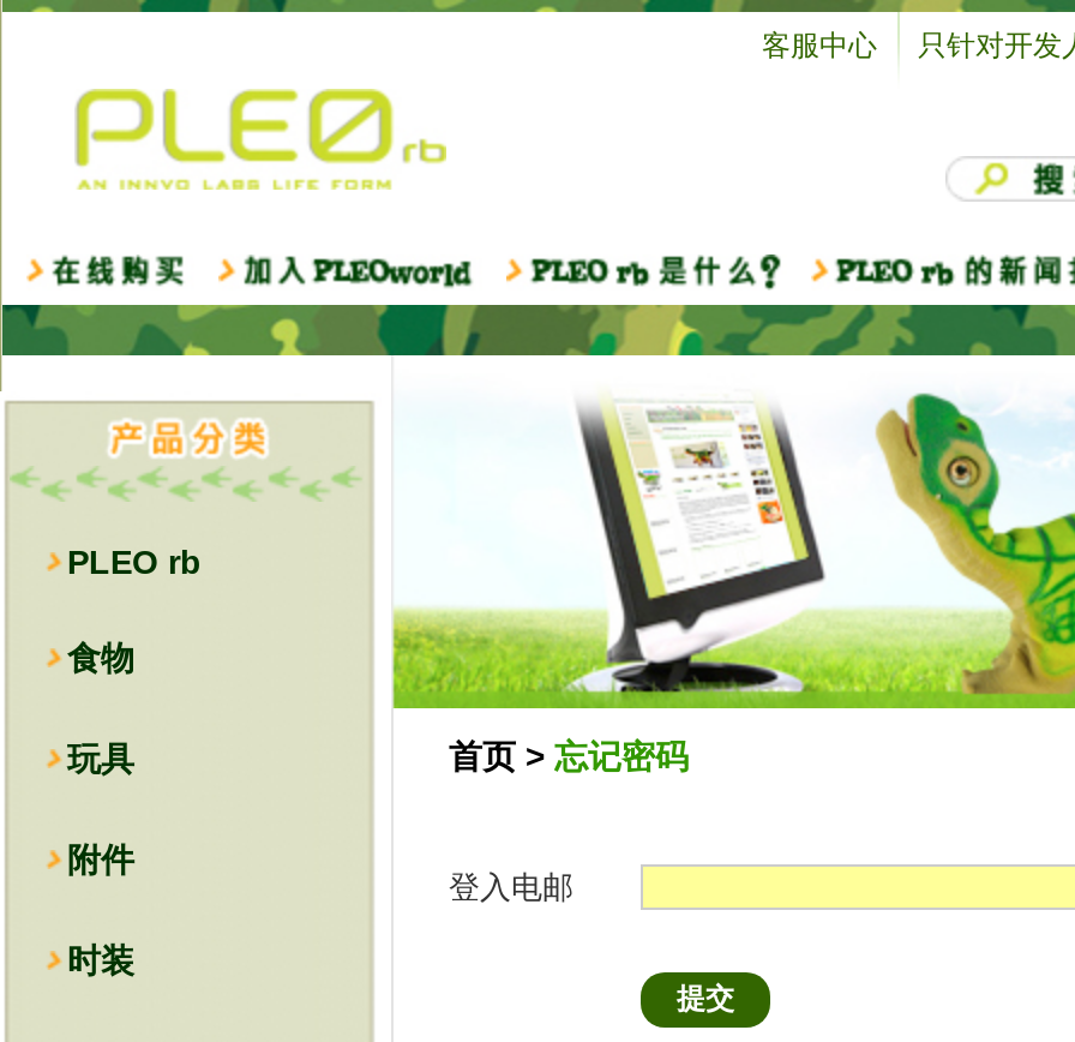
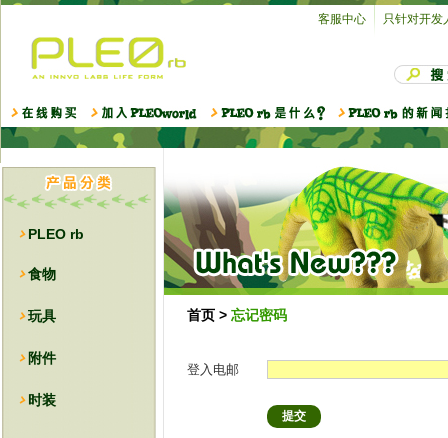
[391,391,1068,699] [image] -> [163,164,445,290] [image]

